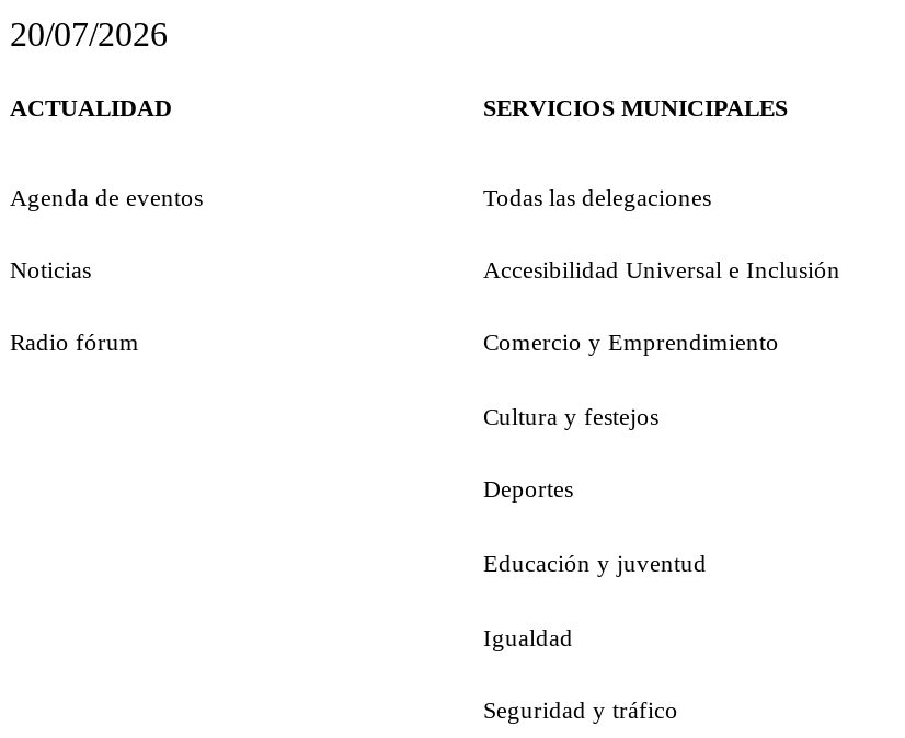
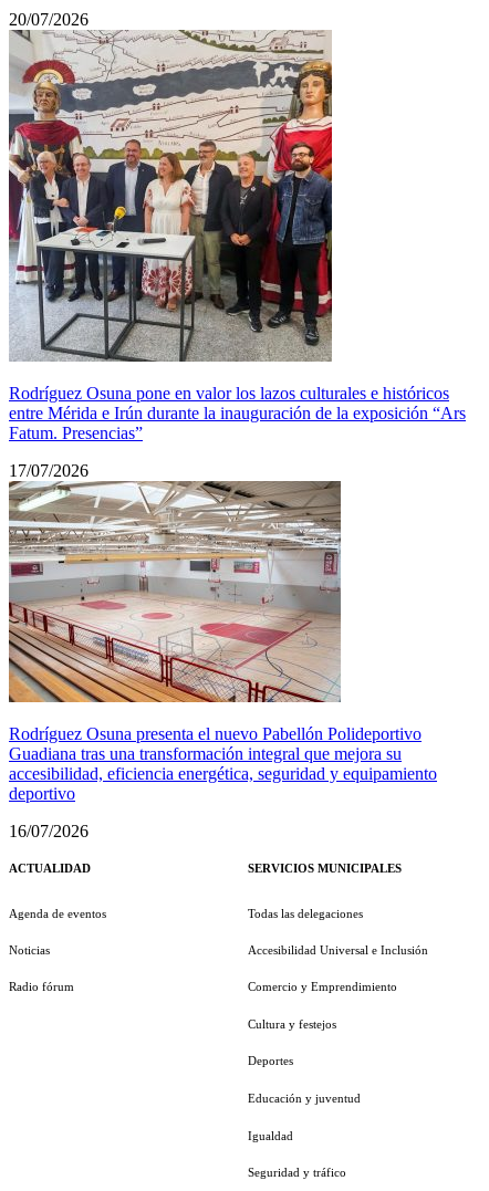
none -> [8,29,466,480] [image] | Rodríguez Osuna pone en valor los lazos culturales e históricos | entre Mérida e Irún durante la inauguración de la exposición “Ars | Fatum. Presencias” | 17/07/2026
none -> [8,480,437,841] [image] | Rodríguez Osuna presenta el nuevo Pabellón Polideportivo | Guadiana tras una transformación integral que mejora su | accesibilidad, eficiencia energética, seguridad y equipamiento | deportivo | 16/07/2026

